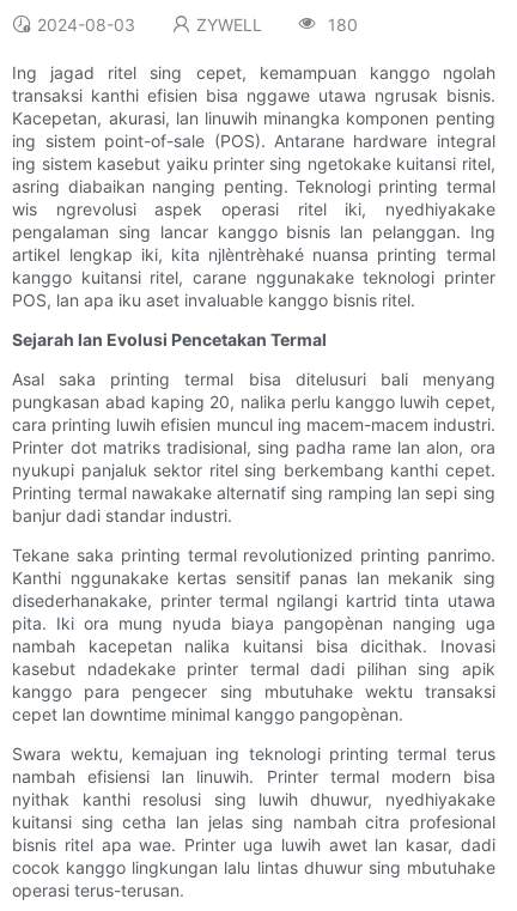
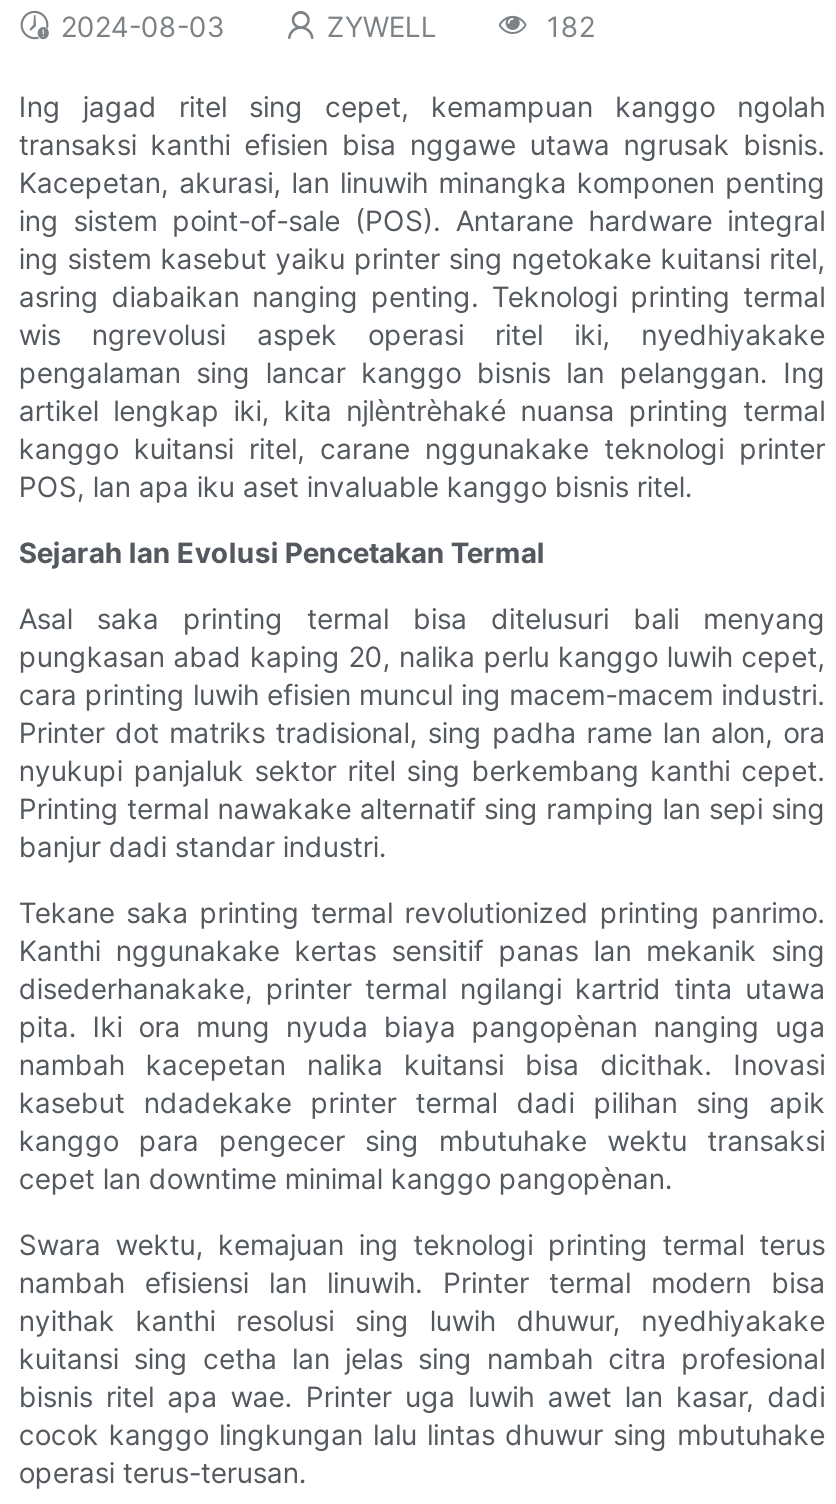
[328,15,358,35] 180 -> [547,10,595,44] 182

